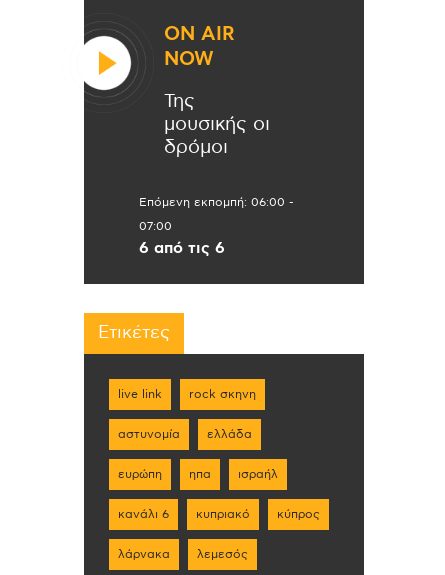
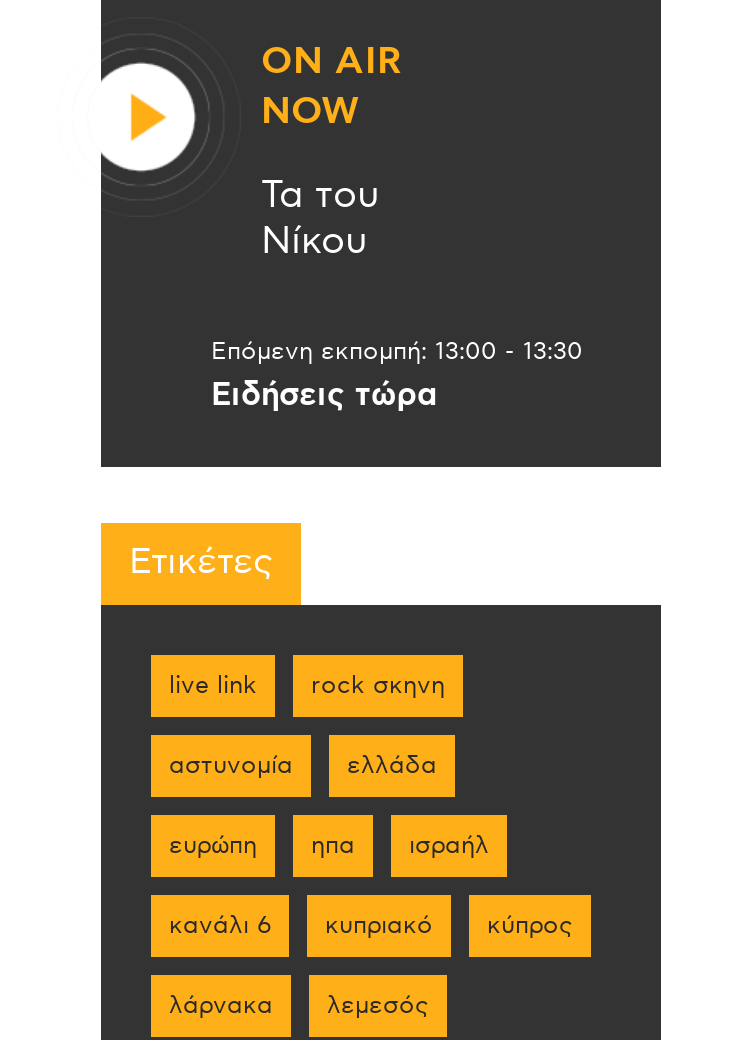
[139,92,294,256] Της | μουσικής οι | δρόμοι | Επόμενη εκπομπή: 06:00 - | 07:00 | 6 από τις 6 -> [211,178,583,412] Τα του | Νίκου | Επόμενη εκπομπή: 13:00 - 13:30 | Ειδήσεις τώρα

